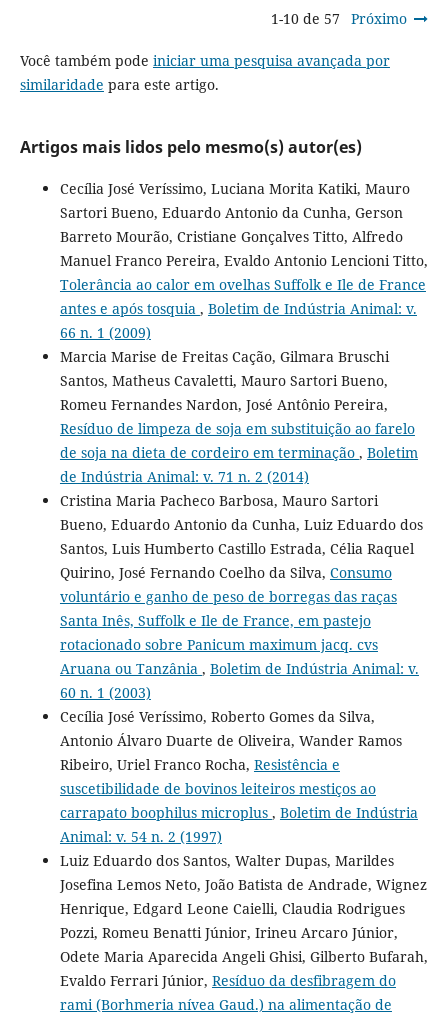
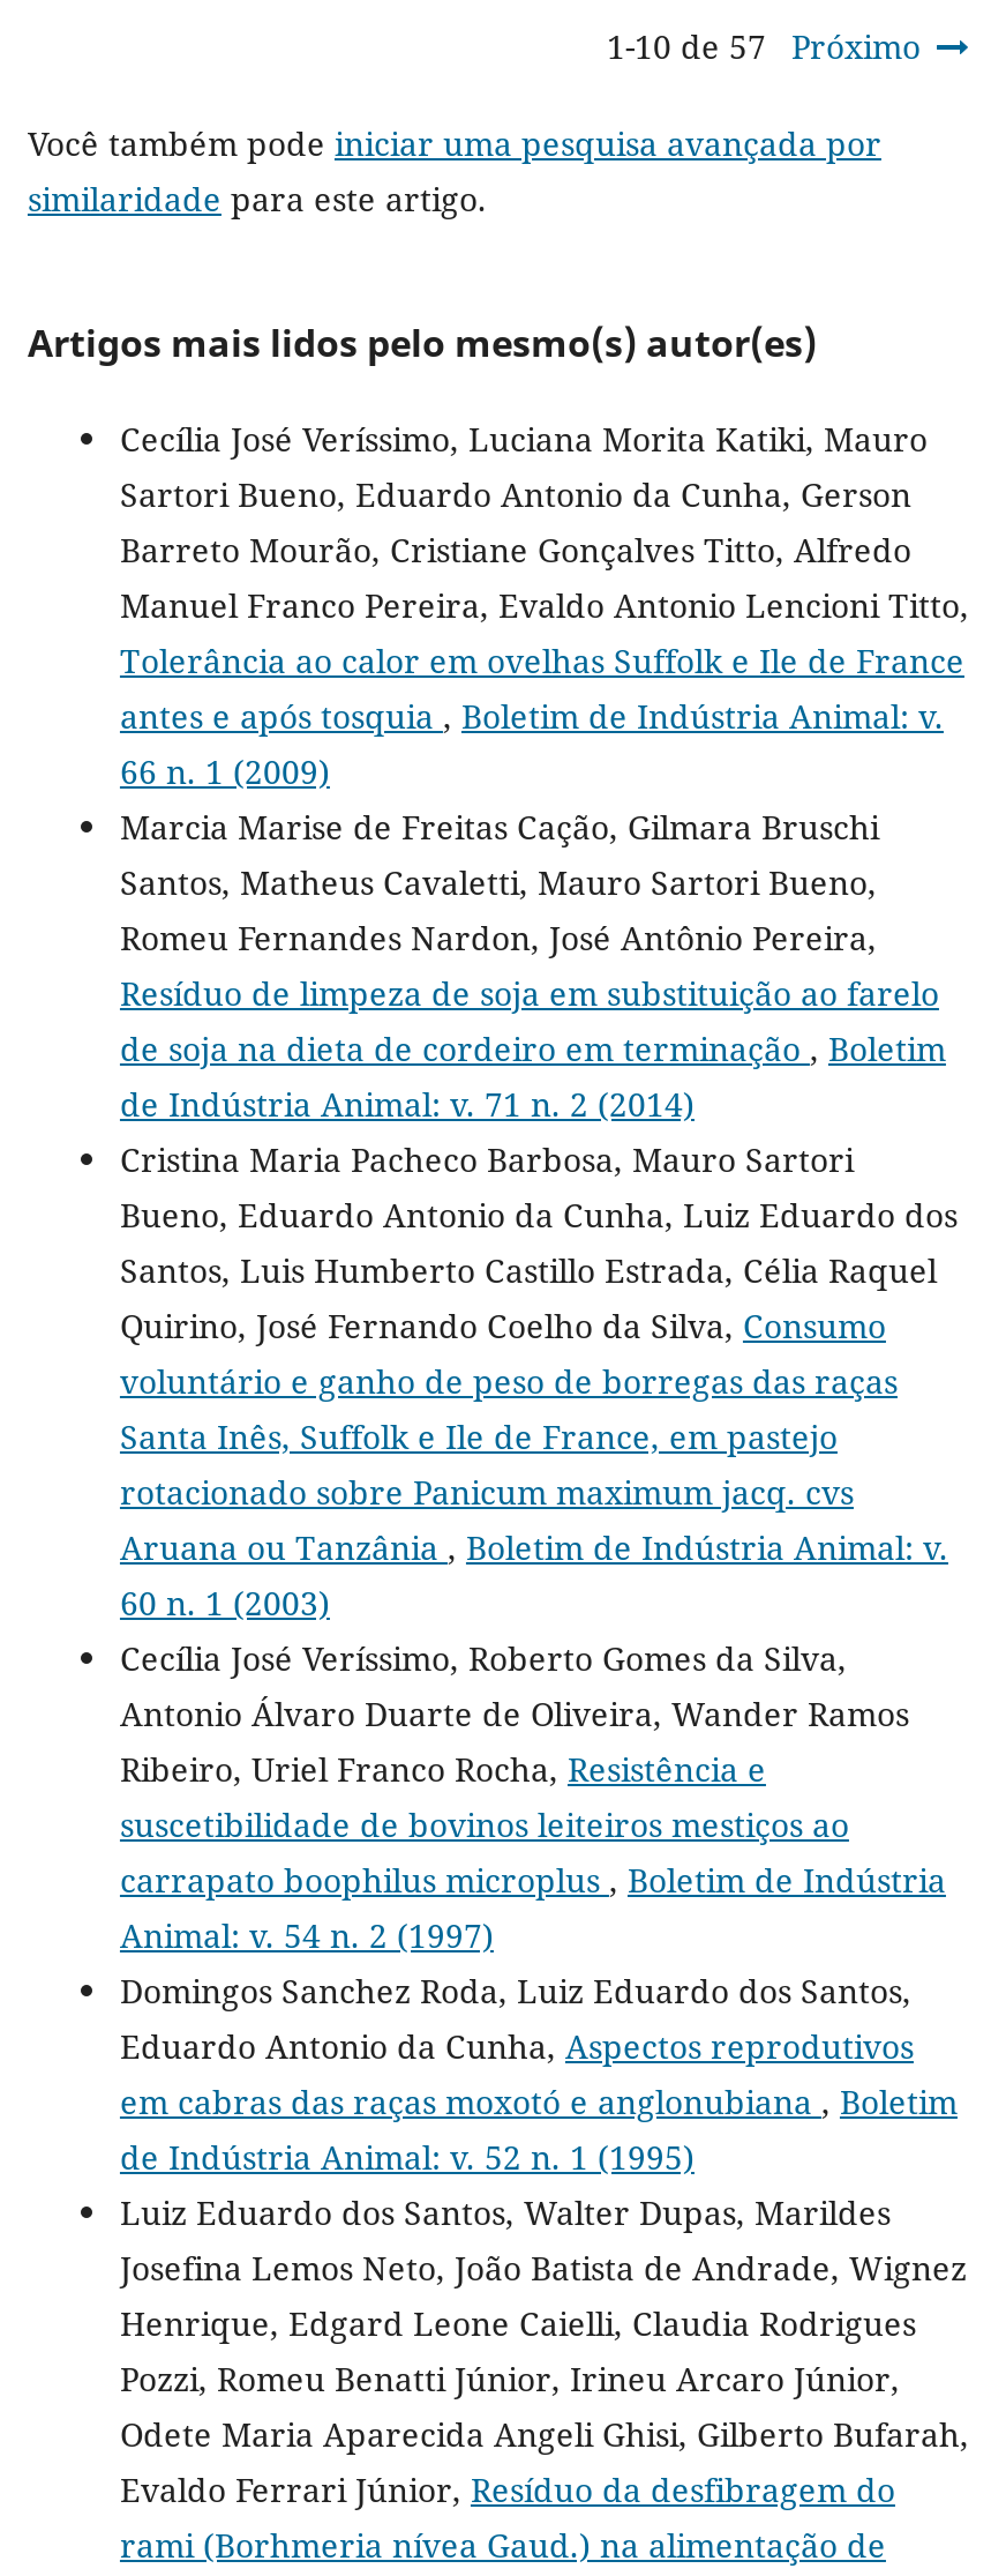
none -> [120,1968,958,2178] Domingos Sanchez Roda, Luiz Eduardo dos Santos, | Eduardo Antonio da Cunha, Aspectos reprodutivos | em cabras das raças moxotó e anglonubiana, Boletim | de Indústria Animal: v. 52 n. 1 (1995)

